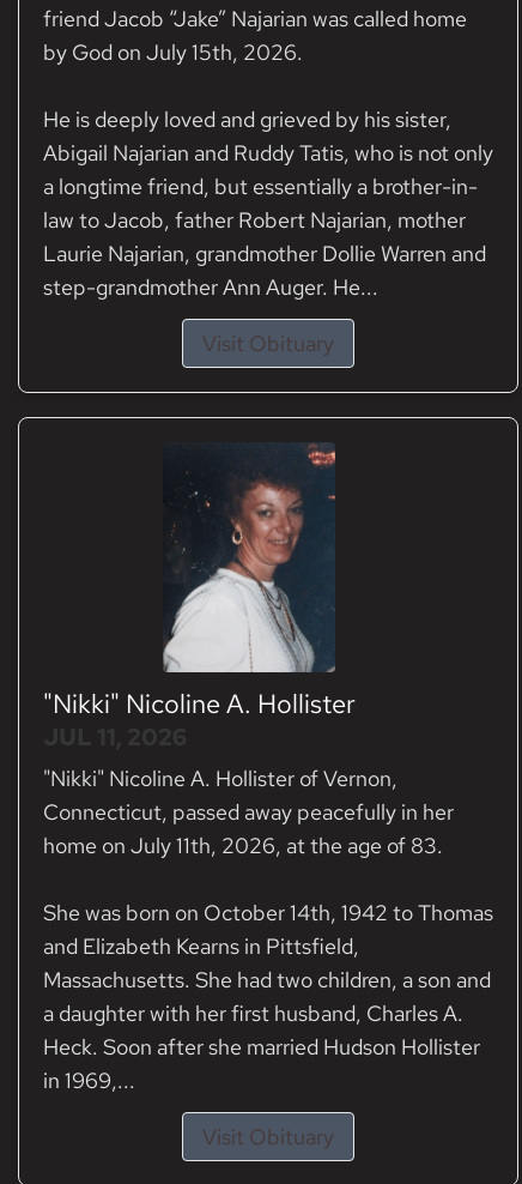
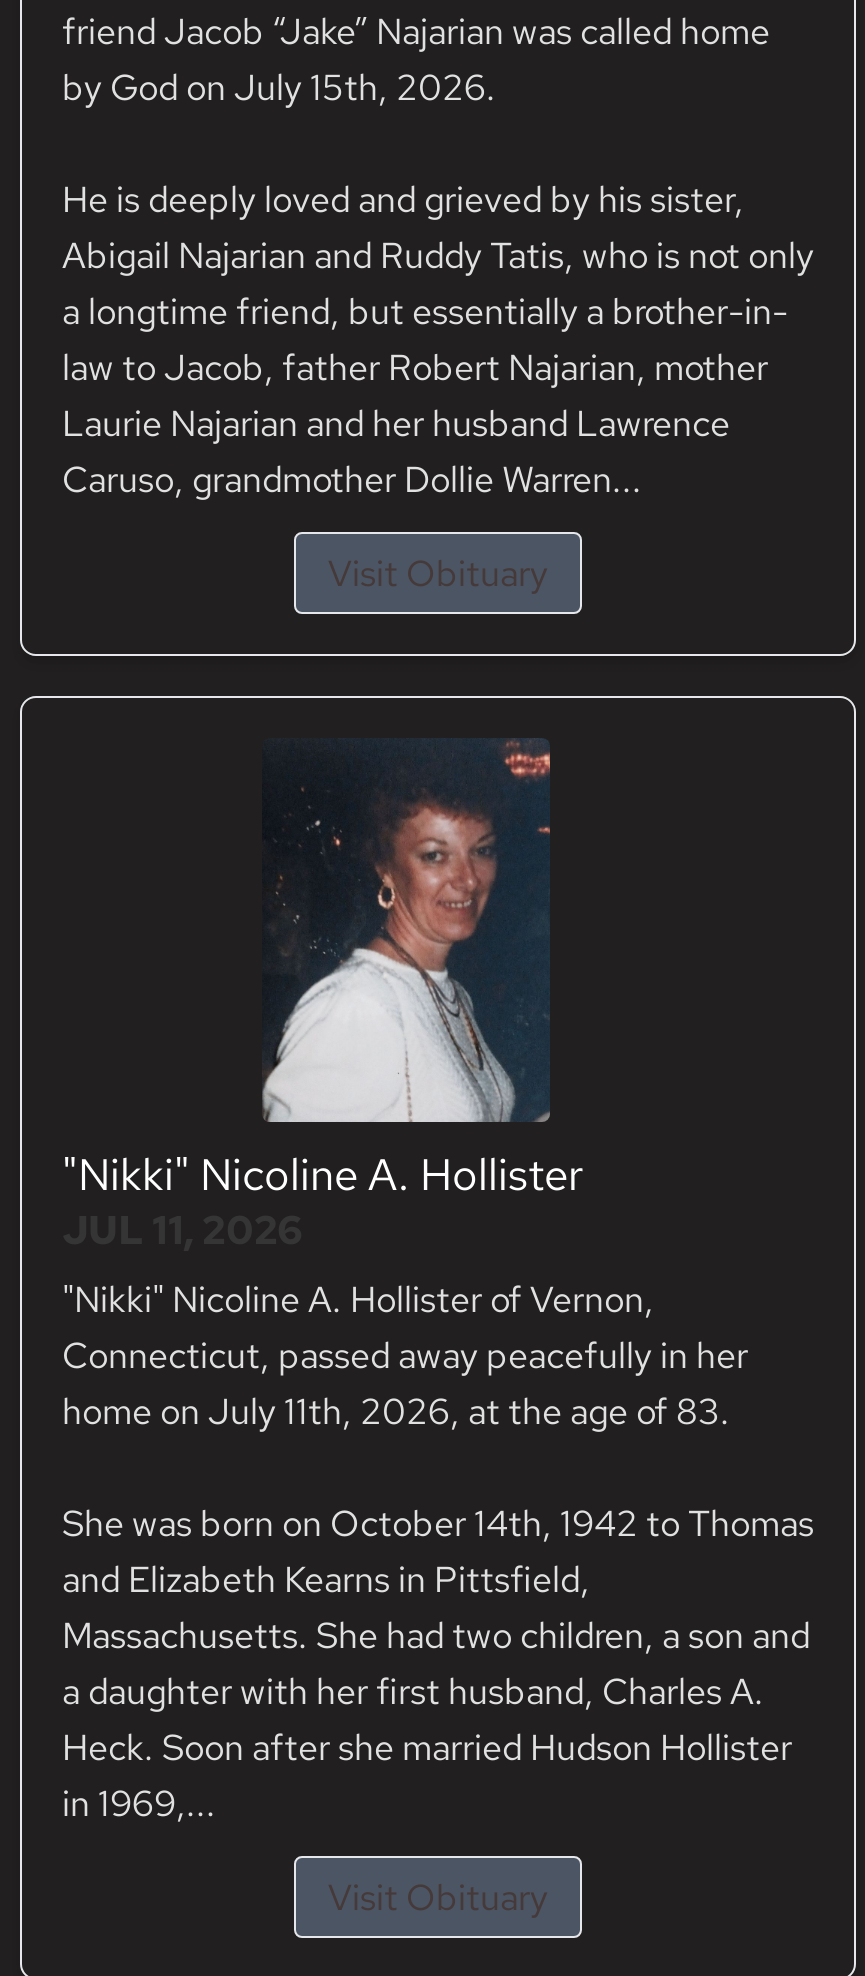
[43,239,486,301] Laurie Najarian, grandmother Dollie Warren and | step-grandmother Ann Auger. He... -> [62,400,730,502] Laurie Najarian and her husband Lawrence | Caruso, grandmother Dollie Warren...

